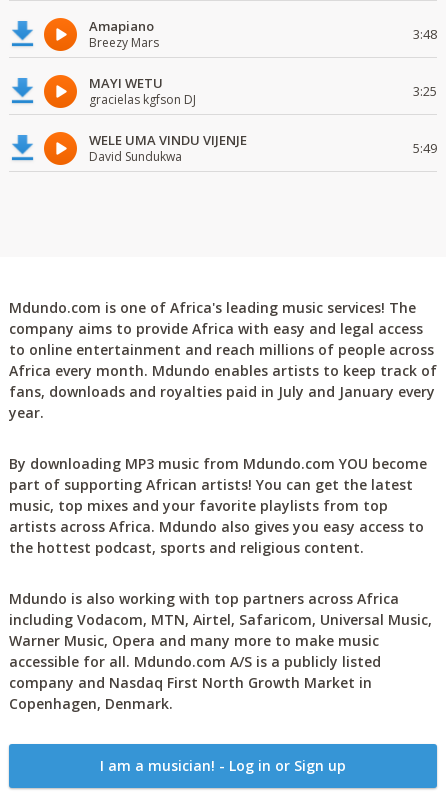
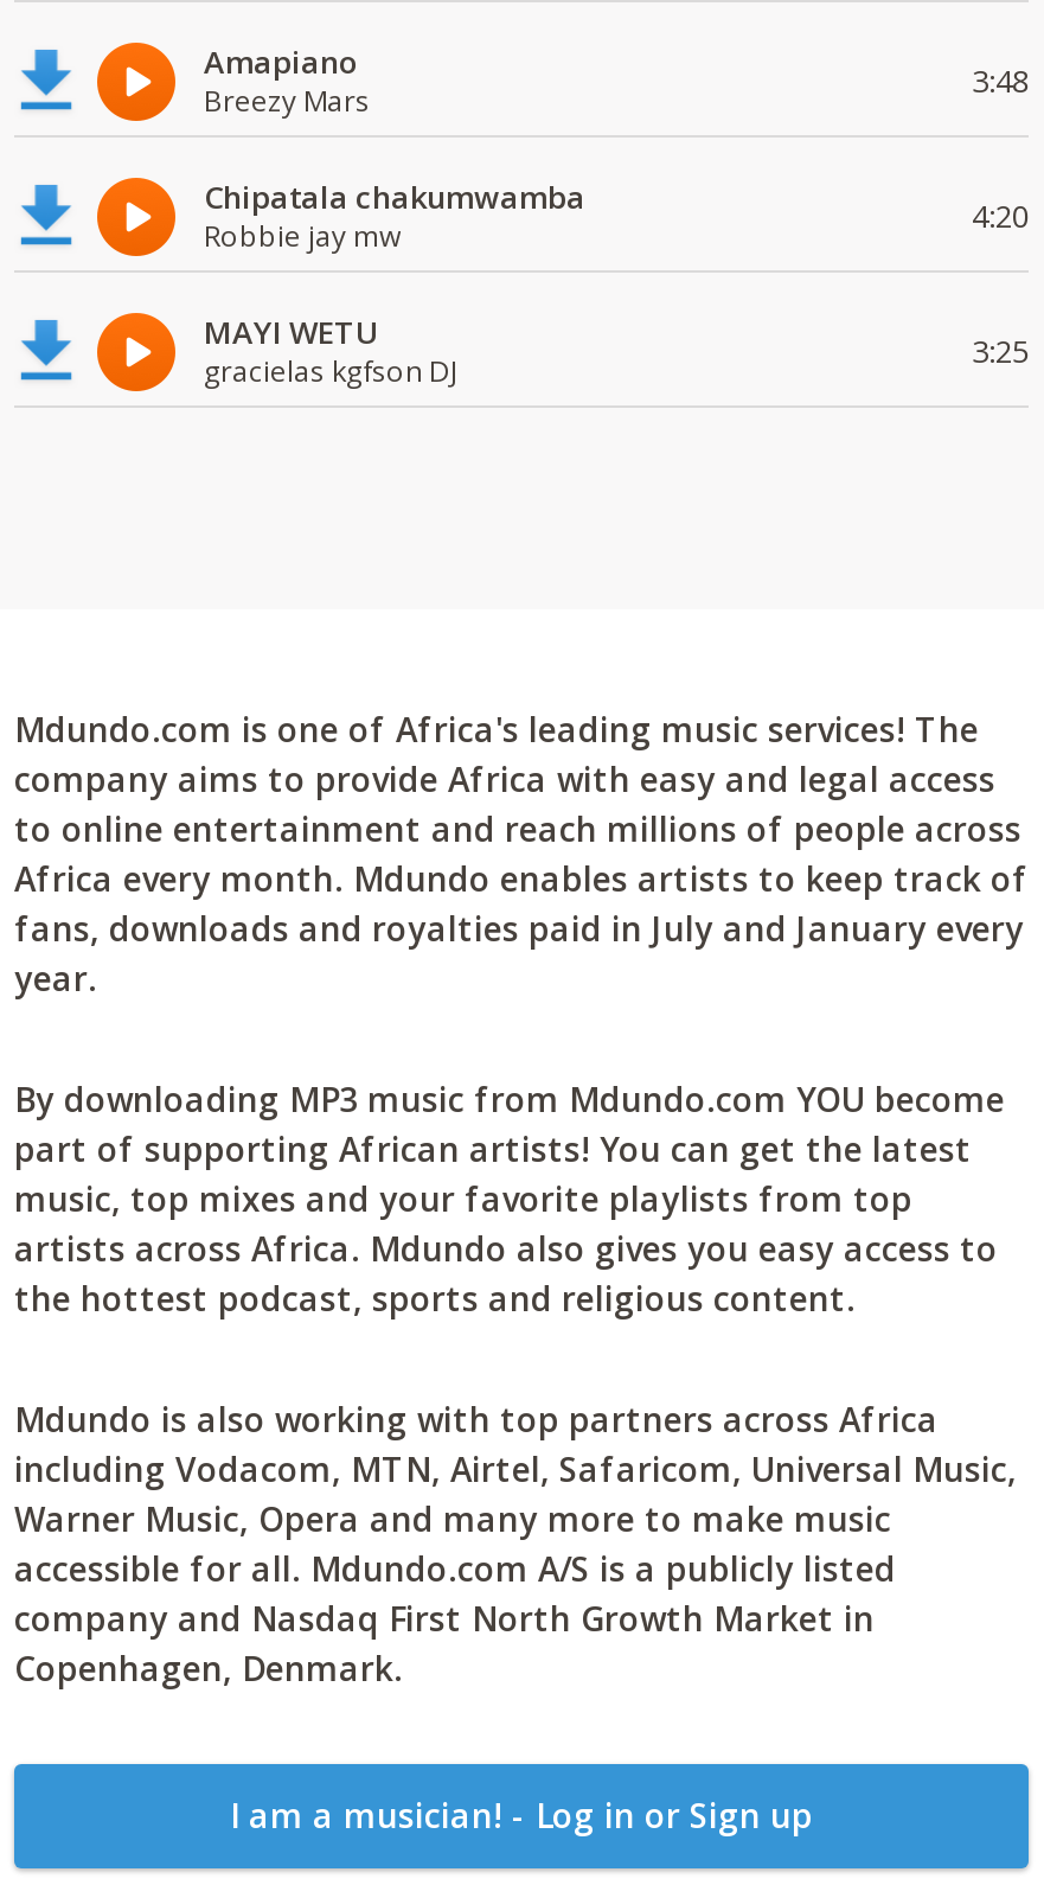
none -> [204,175,1029,256] Chipatala chakumwamba | Robbie jay mw | 4:20
moved [89,74,437,108] -> [204,311,1029,391]: MAYI WETU | gracielas kgfson DJ | 3:25
[89,131,437,165] WELE UMA VINDU VIJENJE | David Sundukwa | 5:49 -> none

